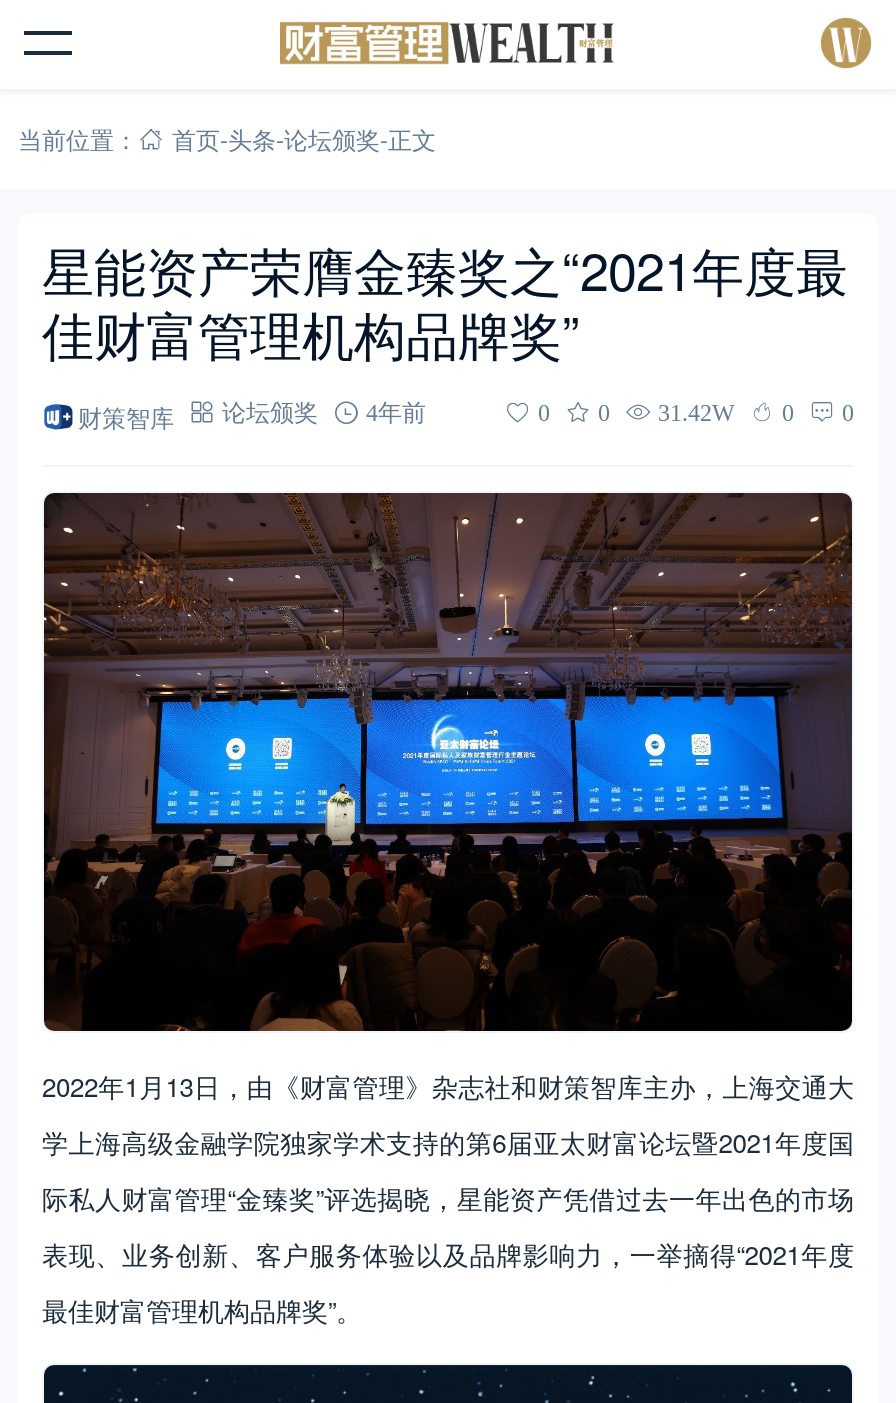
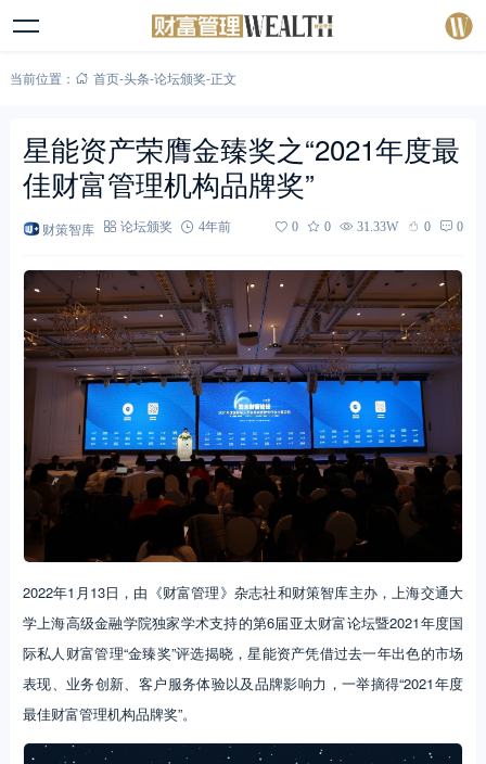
[538,399,854,425] 0 0 31.42W 0 0 -> [292,219,463,233] 0 0 31.33W 0 0

